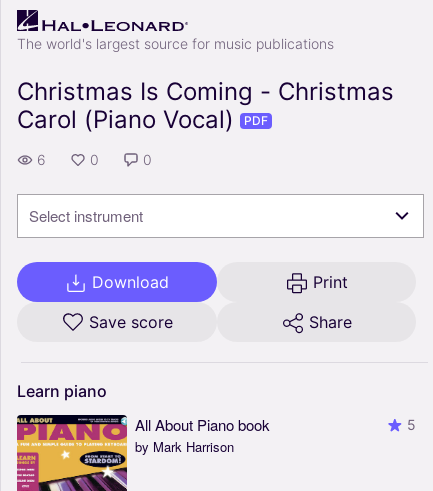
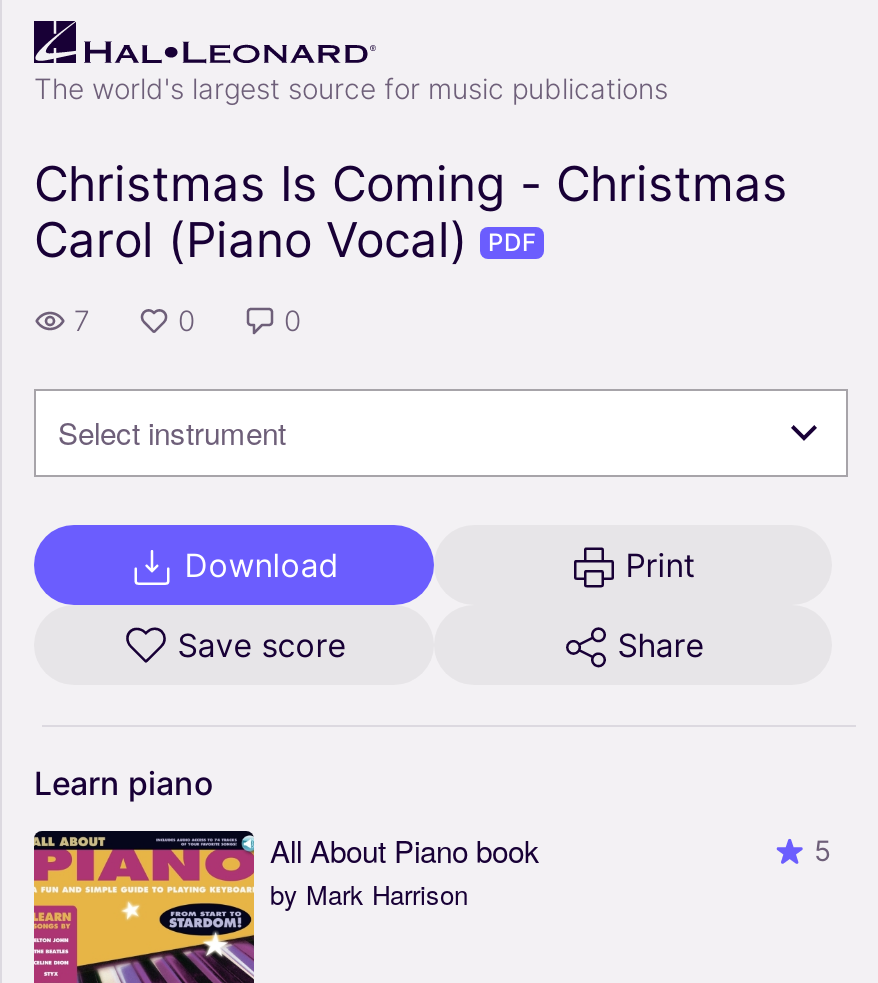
[37,151,46,168] 6 -> [74,304,90,338] 7

